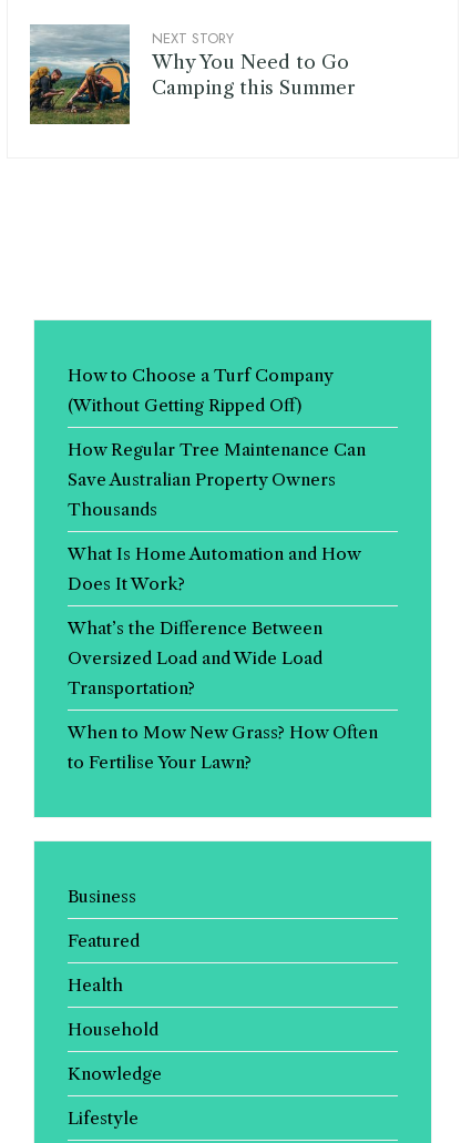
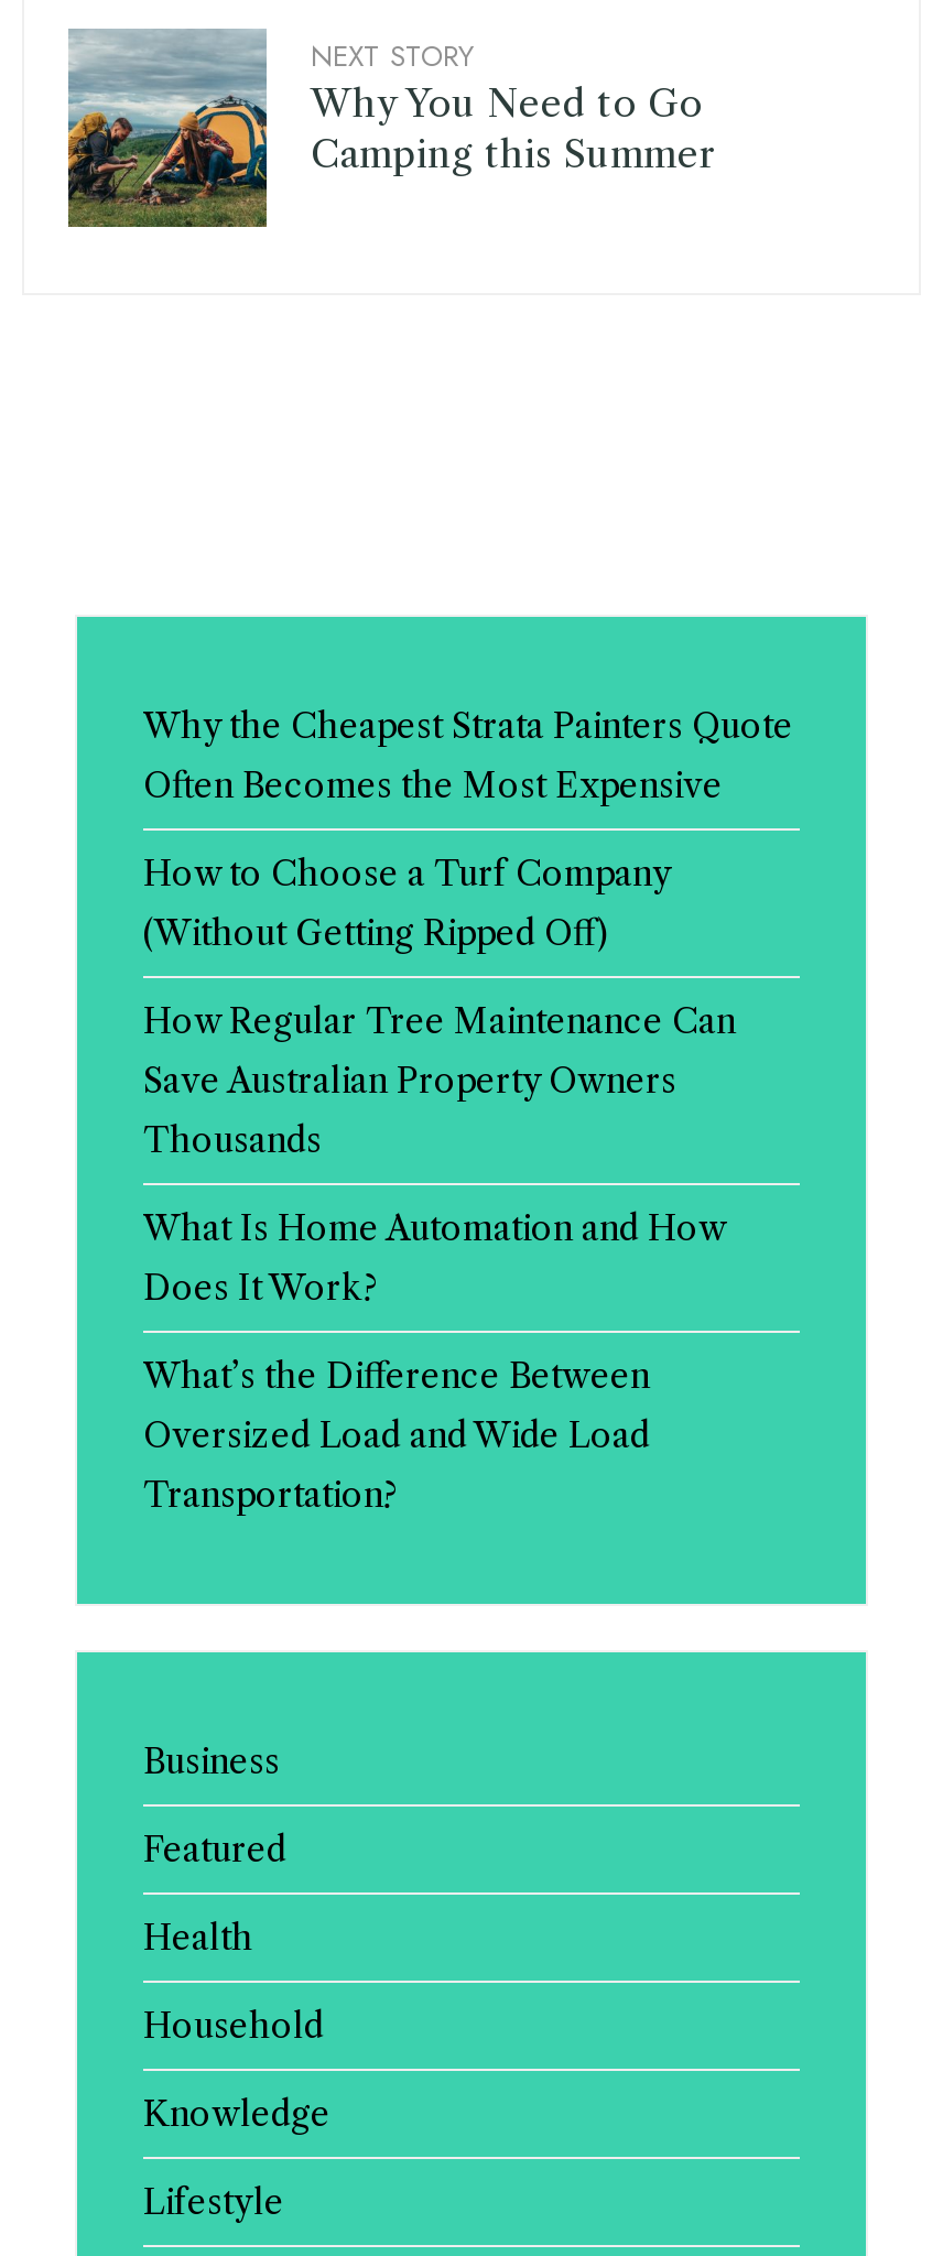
none -> [143,705,793,806] Why the Cheapest Strata Painters Quote | Often Becomes the Most Expensive
moved [68,365,366,698] -> [143,852,736,1516]: How to Choose a Turf Company | (Without Getting Ripped Off) | How Regular Tree Maintenance Can | ... | Oversized Load and Wide Load | Transportation?
[68,722,378,773] When to Mow New Grass? How Often | to Fertilise Your Lawn? -> none

